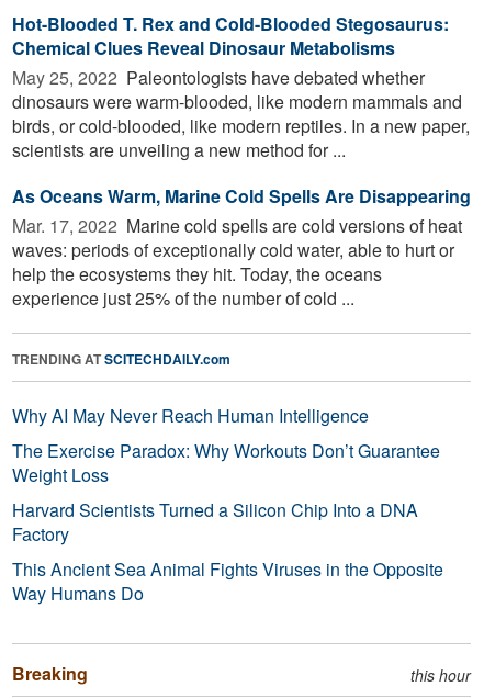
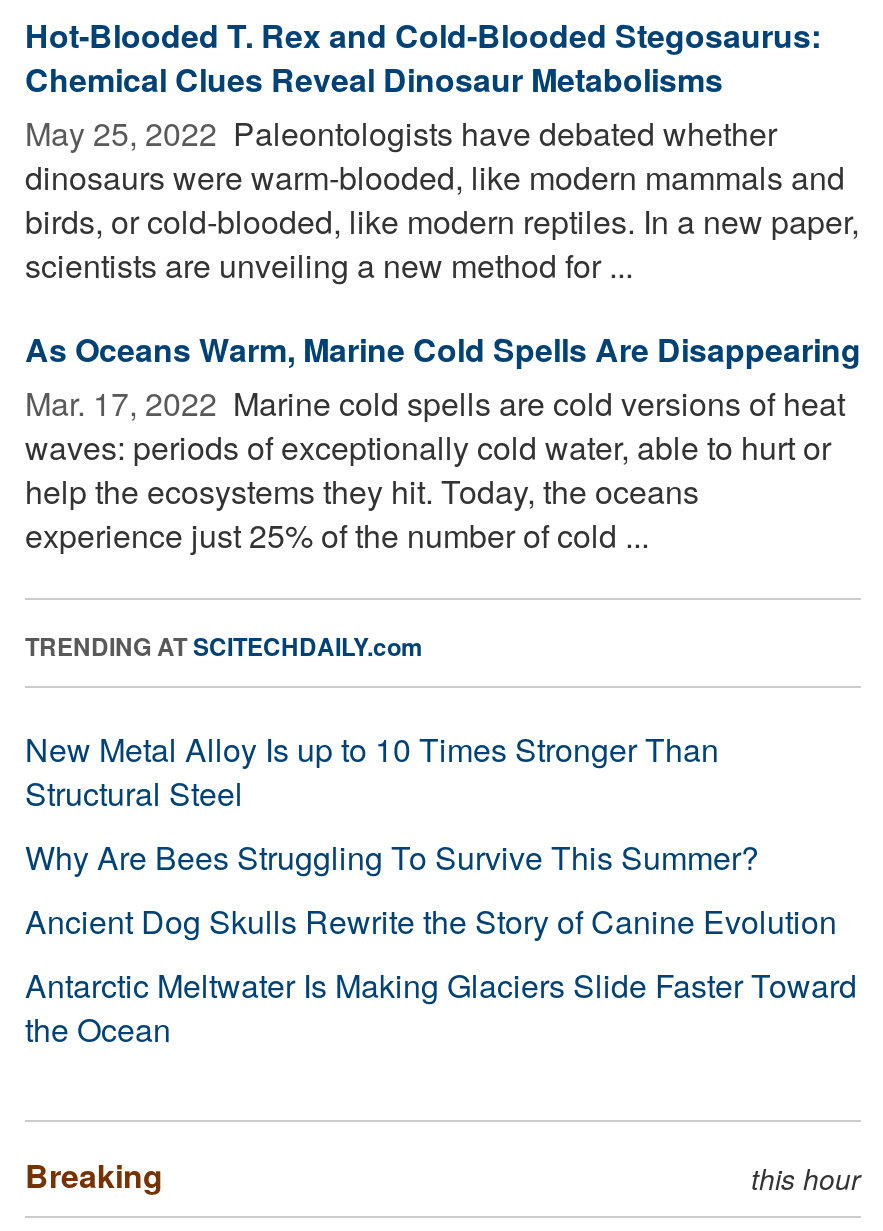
[12,403,443,606] Why AI May Never Reach Human Intelligence | The Exercise Paradox: Why Workouts Don’t Guarantee | Weight Loss | Harvard Scientists Turned a Silicon Chip Into a DNA | Factory | This Ancient Sea Animal Fights Viruses in the Opposite | Way Humans Do -> [25,726,857,1052] New Metal Alloy Is up to 10 Times Stronger Than | Structural Steel | Why Are Bees Struggling To Survive This Summer? | Ancient Dog Skulls Rewrite the Story of Canine Evolution | Antarctic Meltwater Is Making Glaciers Slide Faster Toward | the Ocean

